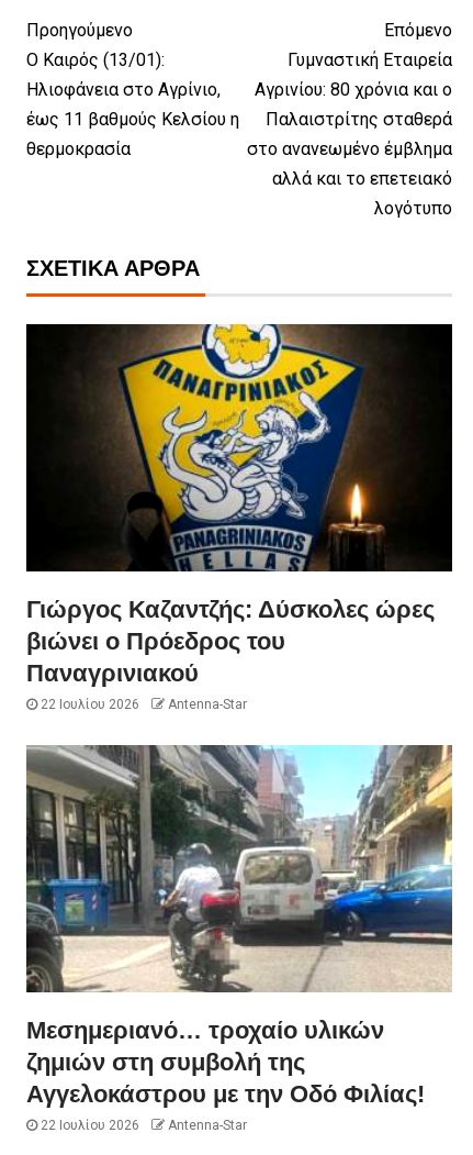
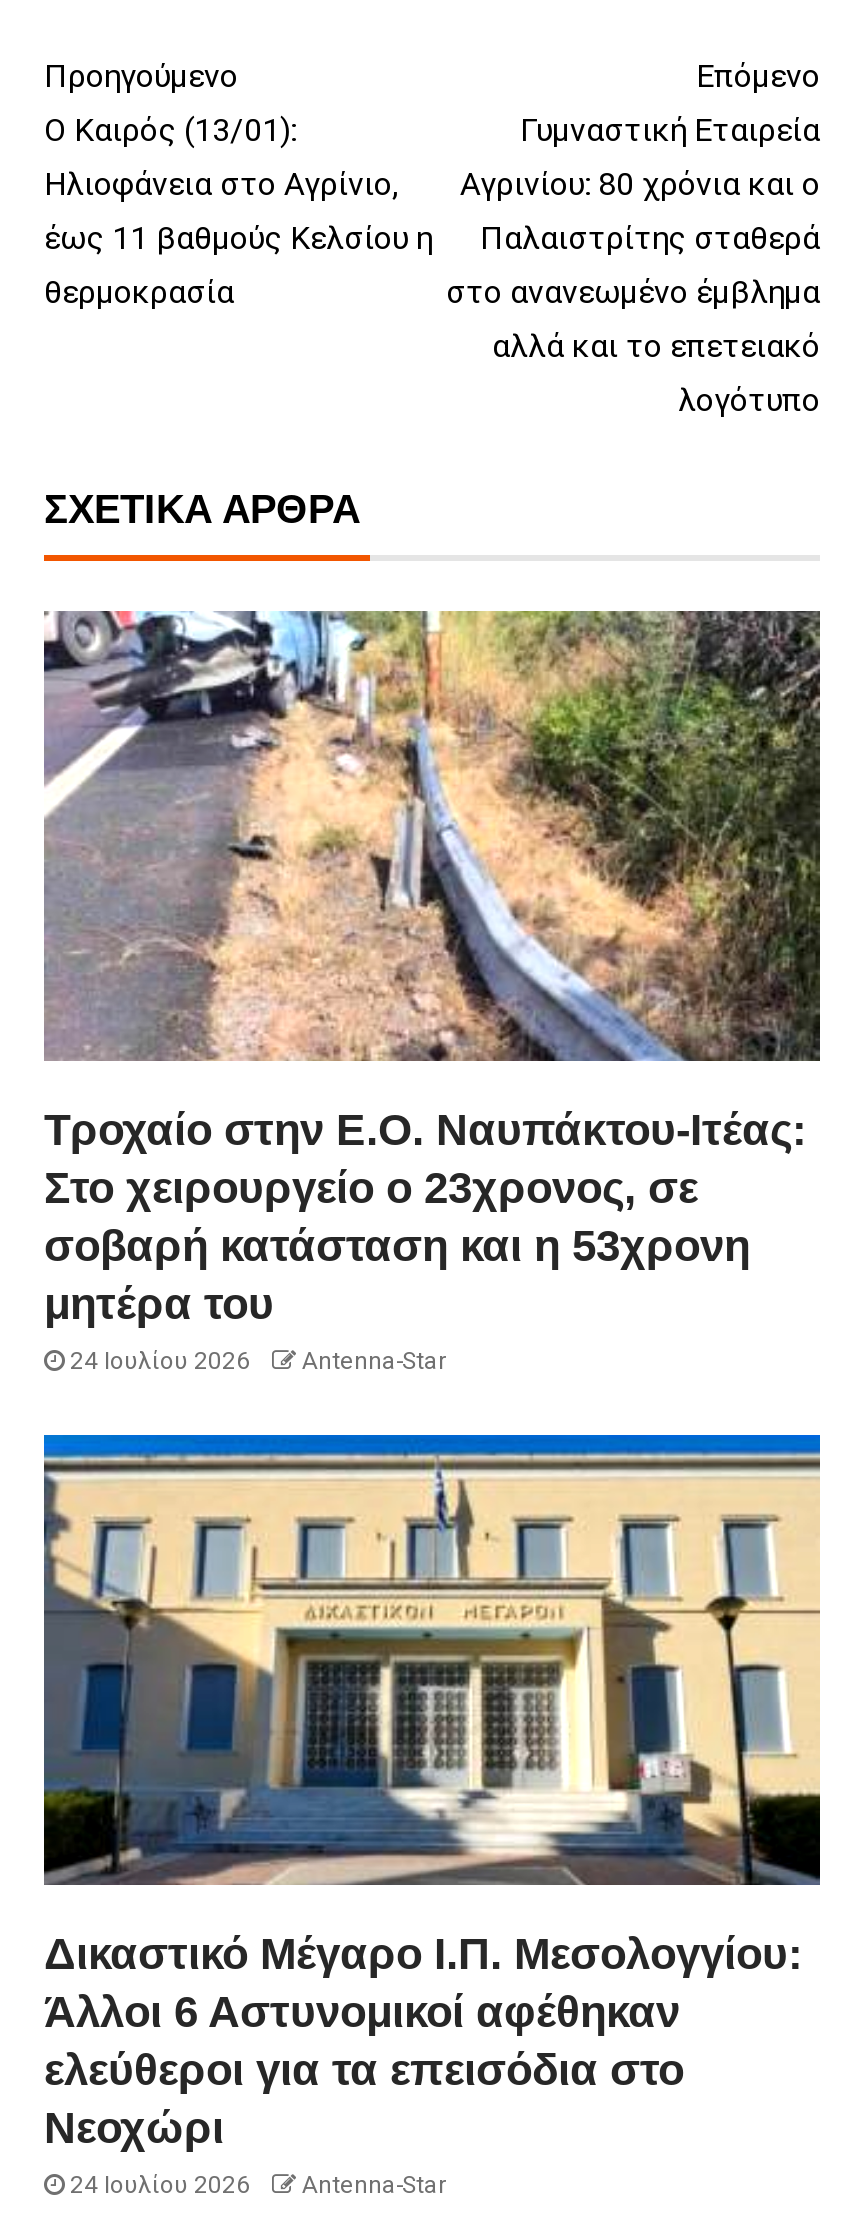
[26,323,452,712] [image] | Γιώργος Καζαντζής: Δύσκολες ώρες | βιώνει ο Πρόεδρος του | Παναγρινιακού | 22 Ιουλίου 2026 -> [42,609,822,1376] [image] | Τροχαίο στην Ε.Ο. Ναυπάκτου-Ιτέας: | Στο χειρουργείο ο 23χρονος, σε | σοβαρή κατάσταση και η 53χρονη | μητέρα του | 24 Ιουλίου 2026
[26,744,453,1133] [image] | Μεσημεριανό… τροχαίο υλικών | ζημιών στη συμβολή της | Αγγελοκάστρου με την Οδό Φιλίας! | 22 Ιουλίου 2026 -> [42,1433,822,2200] [image] | Δικαστικό Μέγαρο Ι.Π. Μεσολογγίου: | Άλλοι 6 Αστυνομικοί αφέθηκαν | ελεύθεροι για τα επεισόδια στο | Νεοχώρι | 24 Ιουλίου 2026

